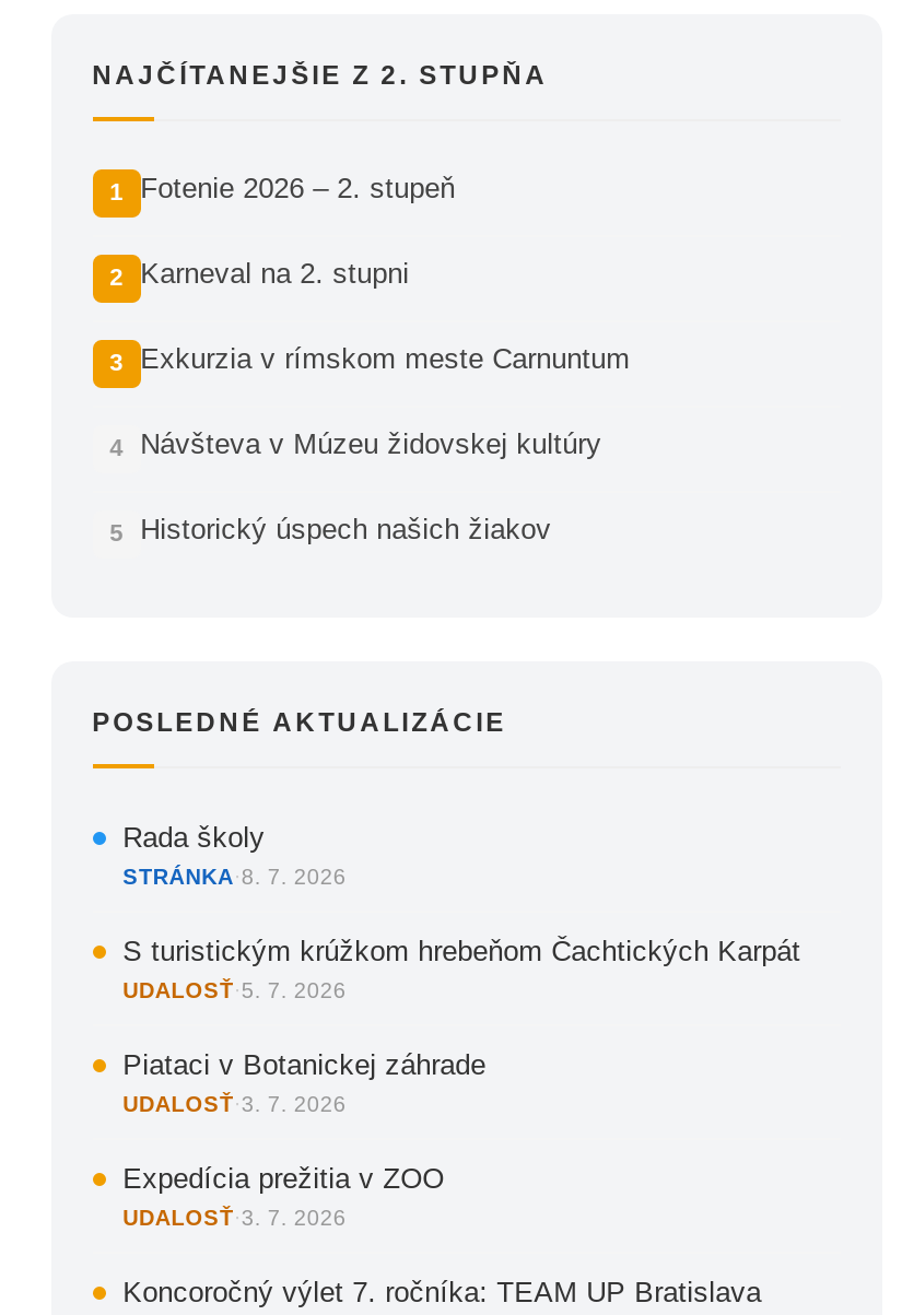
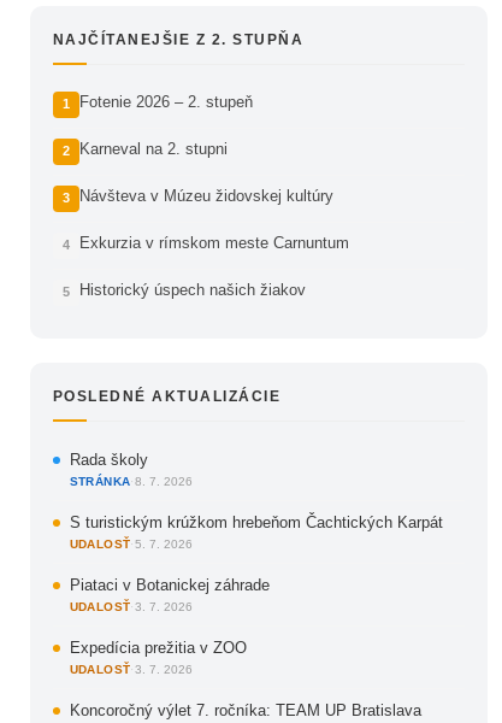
moved [140,342,630,375] -> [79,234,349,252]: Exkurzia v rímskom meste Carnuntum
moved [140,427,602,460] -> [79,187,333,205]: Návšteva v Múzeu židovskej kultúry

